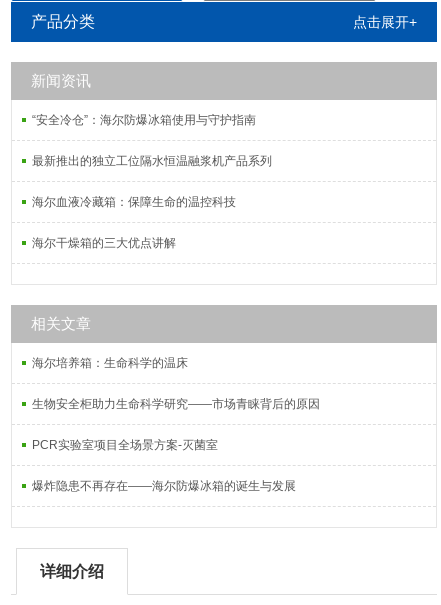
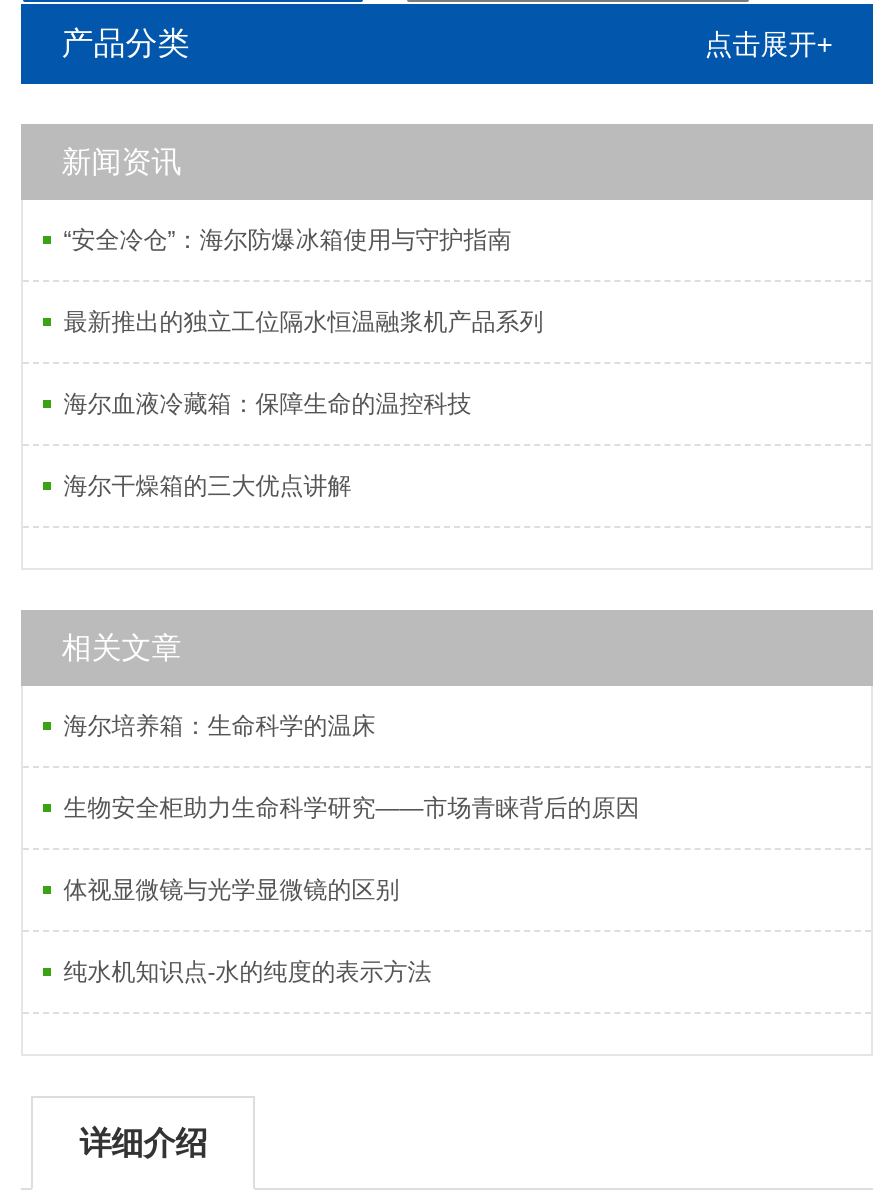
[32,438,218,452] PCR实验室项目全场景方案-灭菌室 -> [63,876,399,904] 体视显微镜与光学显微镜的区别
[32,479,296,493] 爆炸隐患不再存在——海尔防爆冰箱的诞生与发展 -> [63,958,431,986] 纯水机知识点-水的纯度的表示方法

